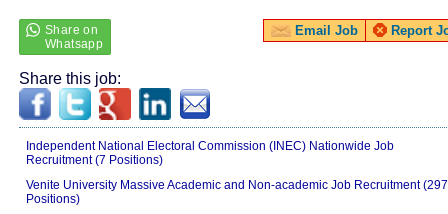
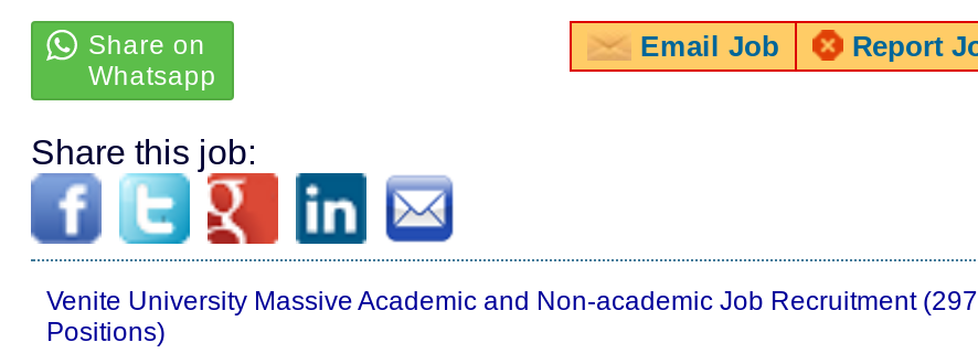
[26,139,394,167] Independent National Electoral Commission (INEC) Nationwide Job | Recruitment (7 Positions) -> none

